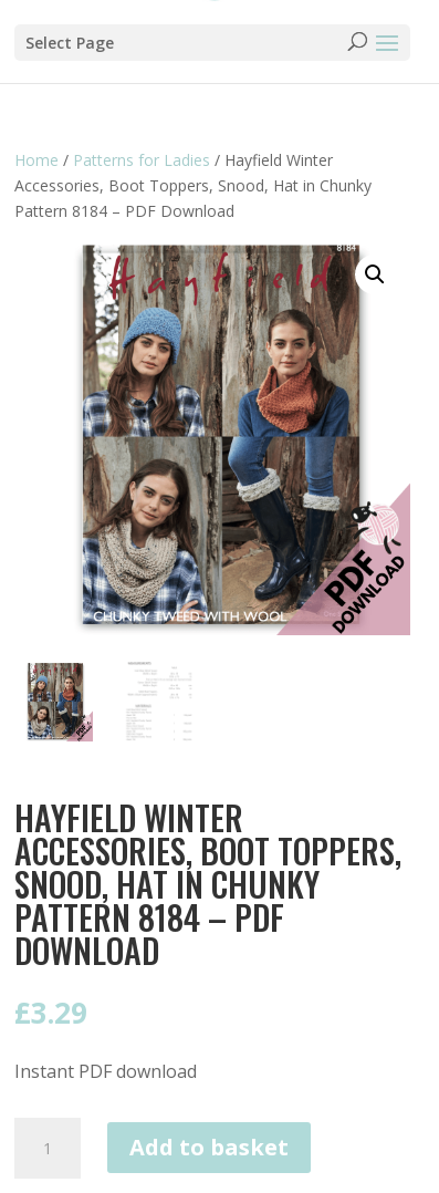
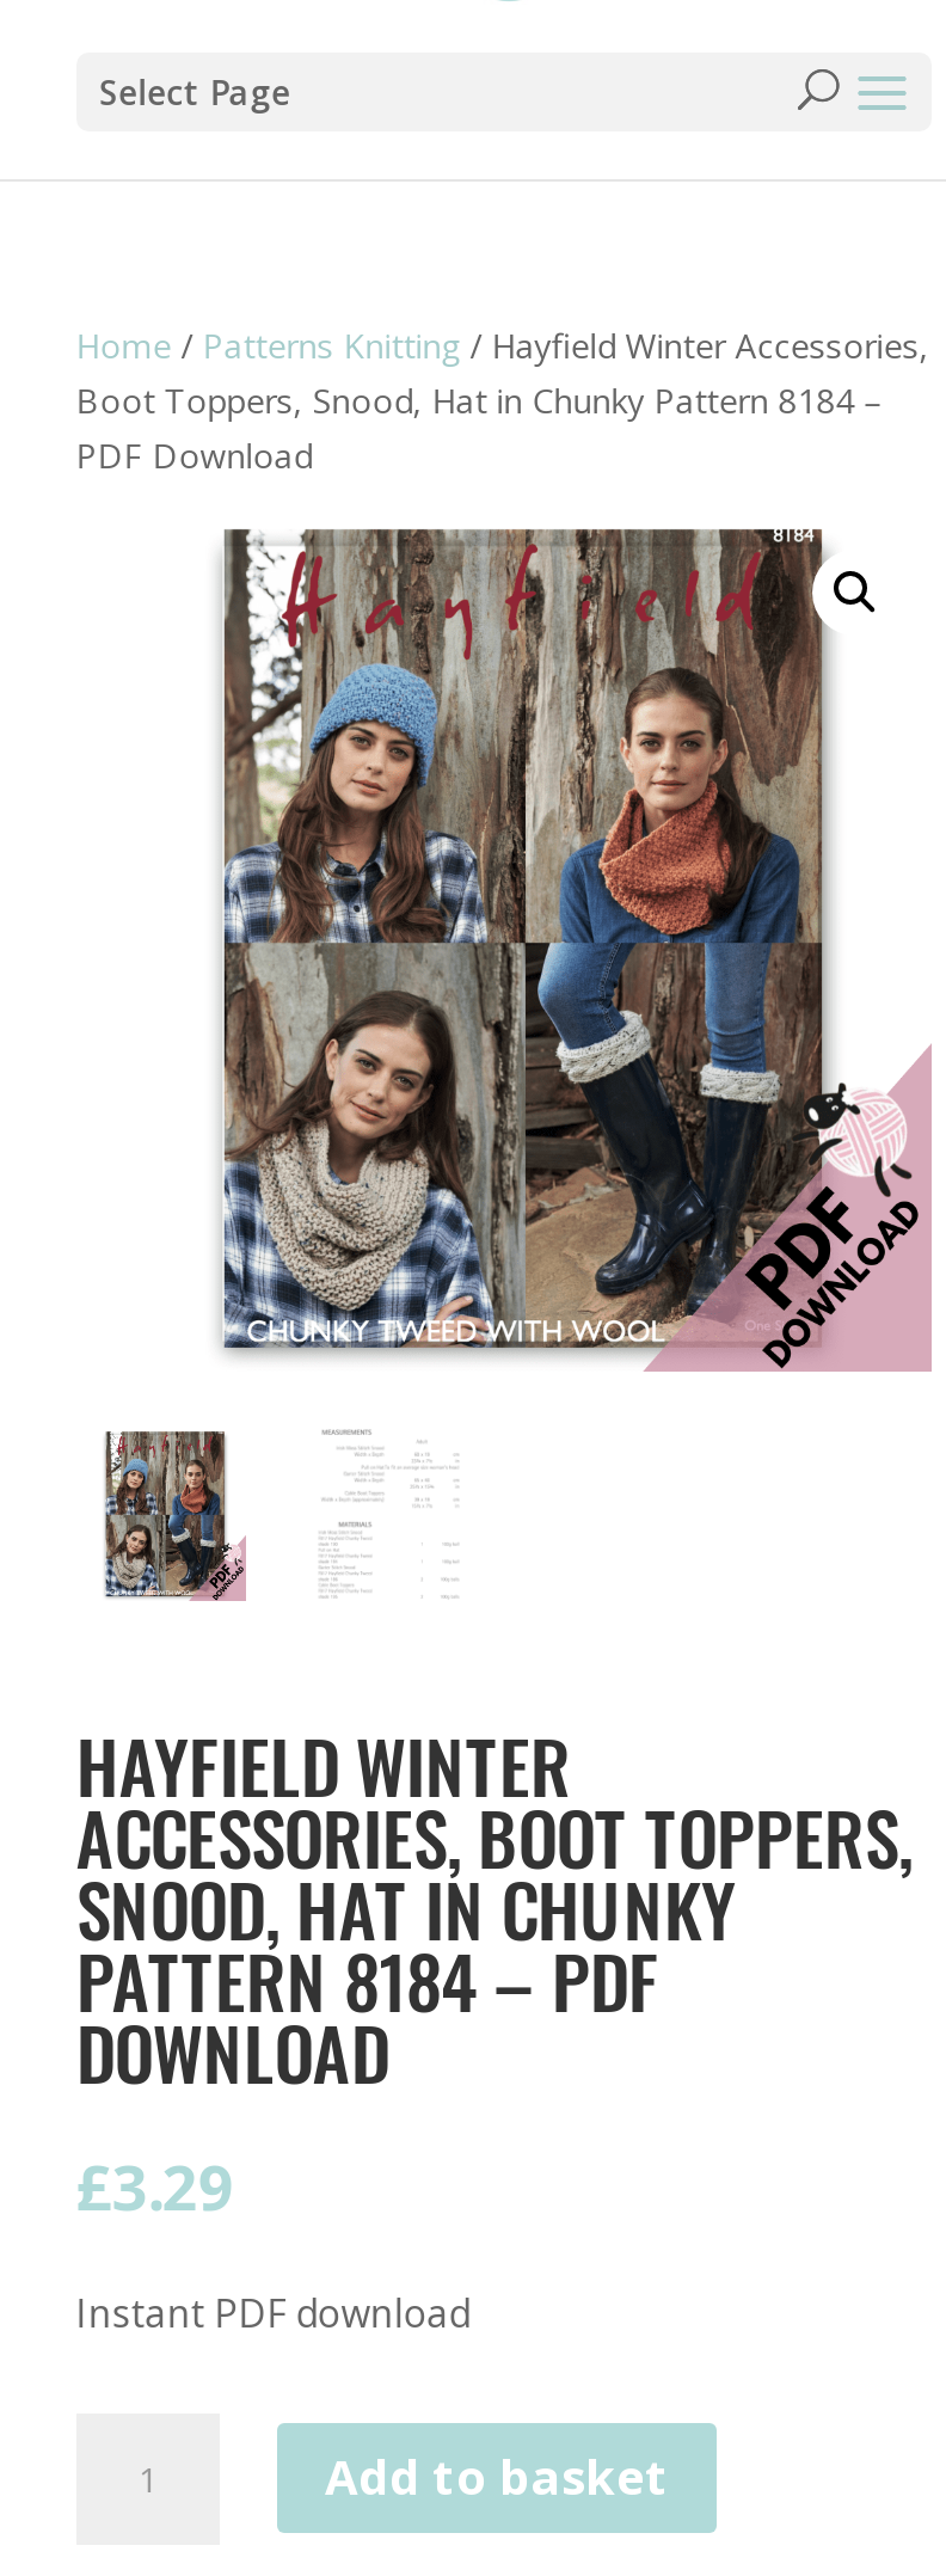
[14,149,371,221] Home / Patterns for Ladies / Hayfield Winter | Accessories, Boot Toppers, Snood, Hat in Chunky | Pattern 8184 – PDF Download -> [76,323,929,478] Home / Patterns Knitting / Hayfield Winter Accessories, | Boot Toppers, Snood, Hat in Chunky Pattern 8184 – | PDF Download

